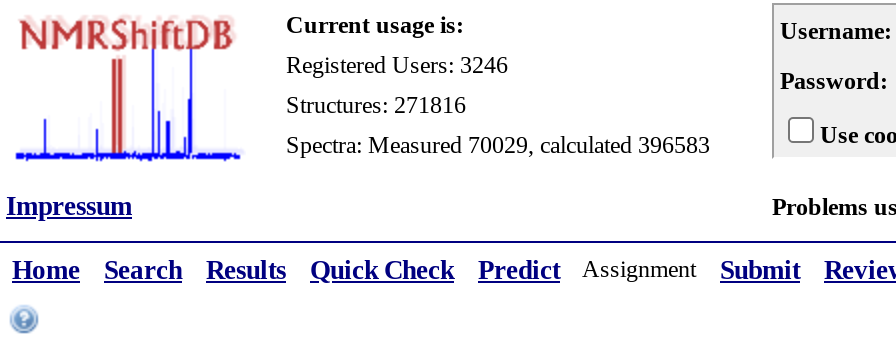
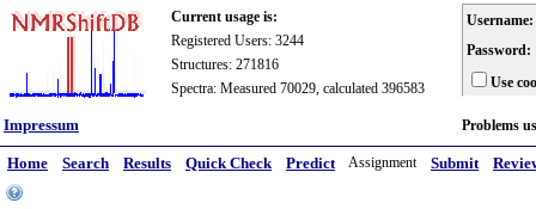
[286,51,508,79] Registered Users: 3246 -> [171,32,304,49] Registered Users: 3244

